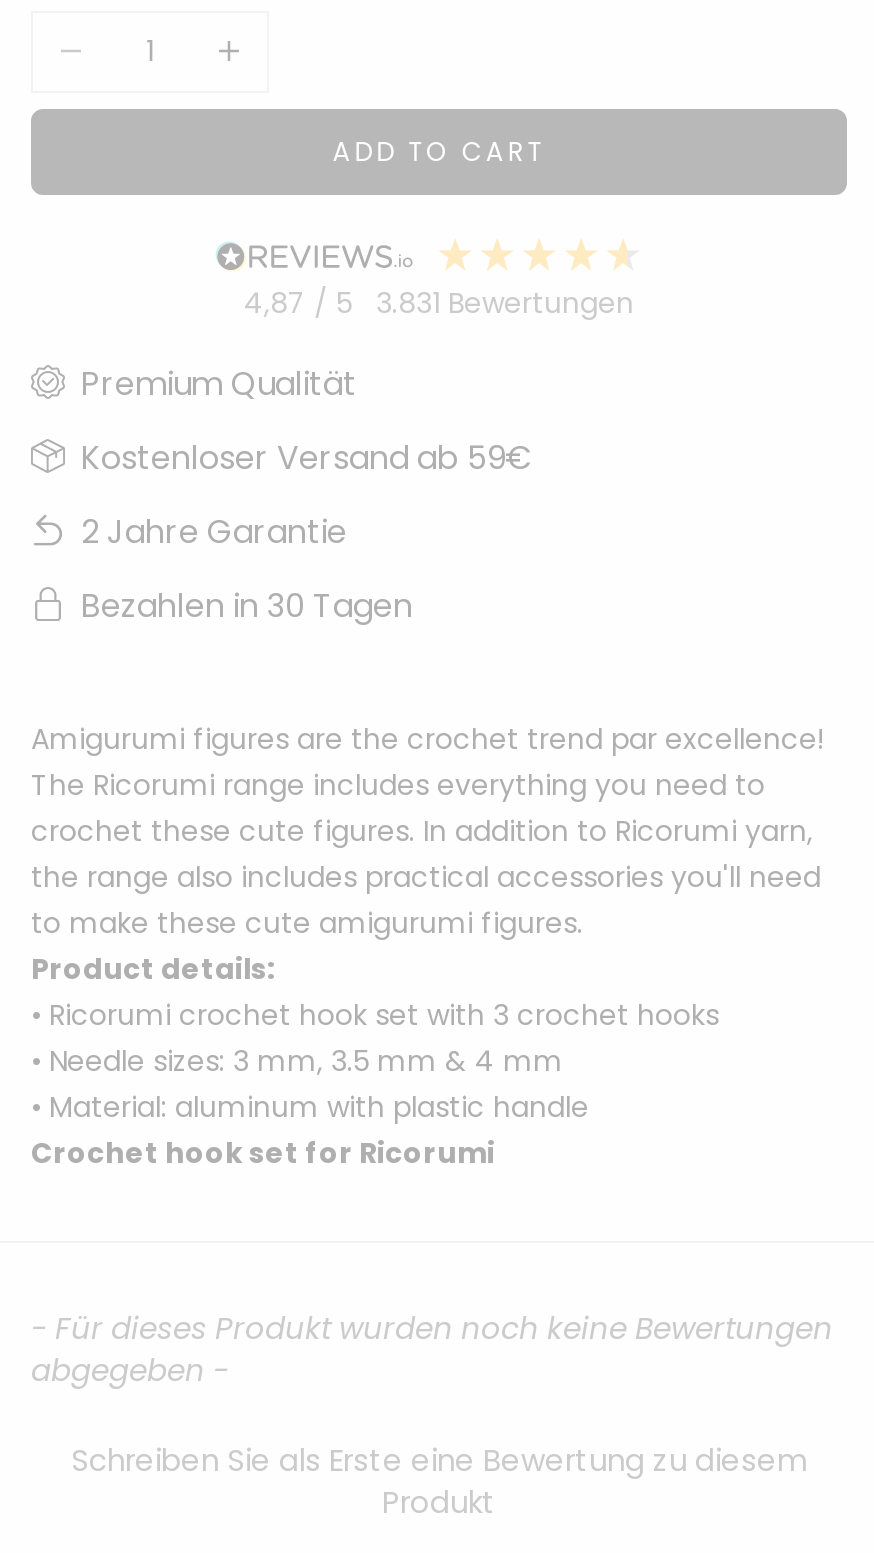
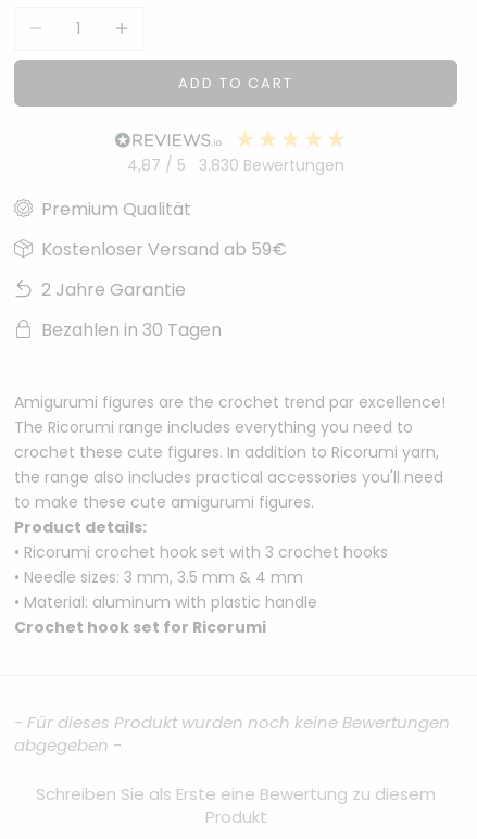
[244,284,634,324] 4,87 / 5 3.831 Bewertungen -> [127,155,344,176] 4,87 / 5 3.830 Bewertungen

